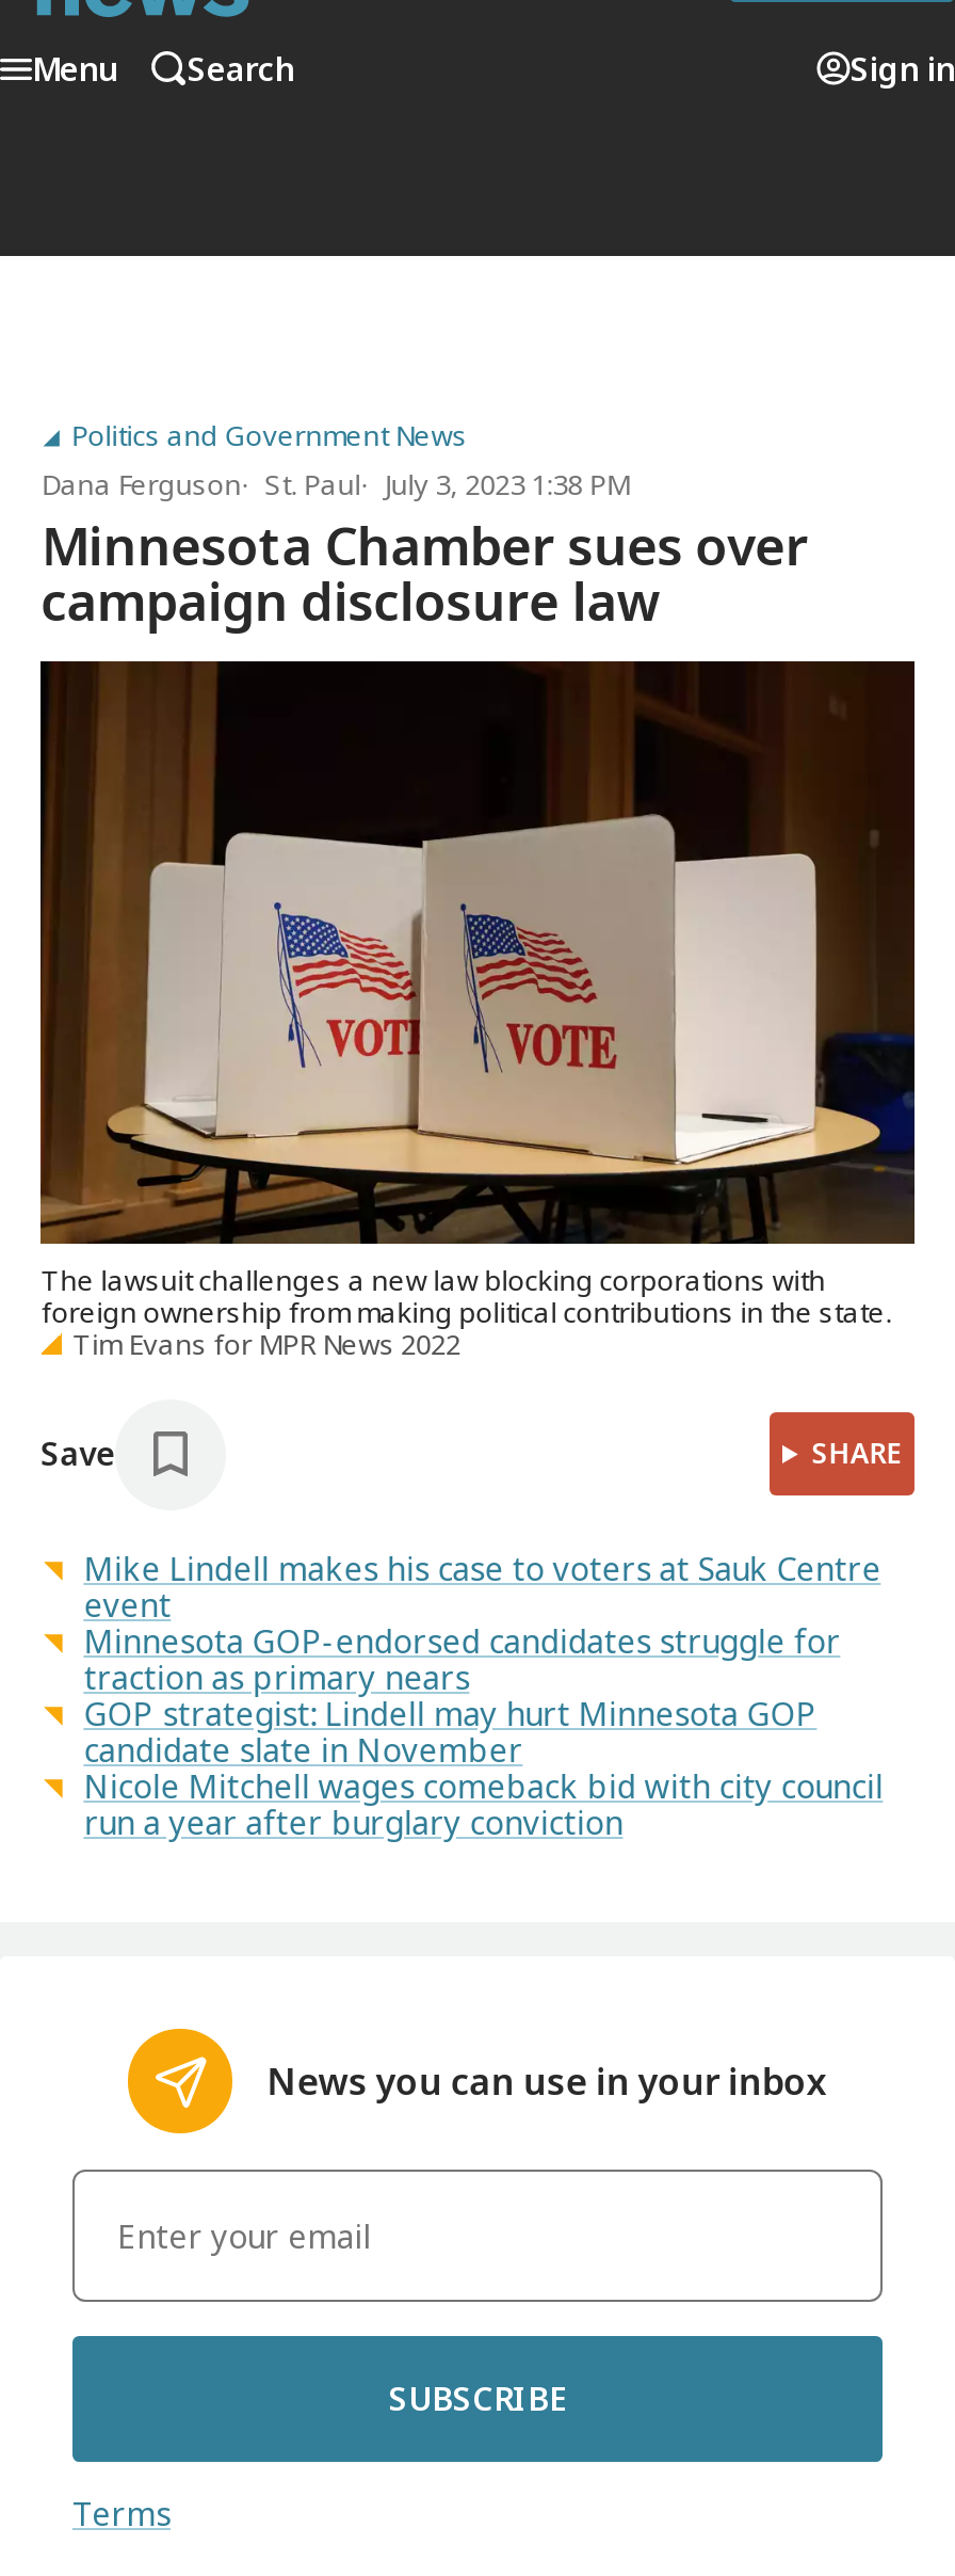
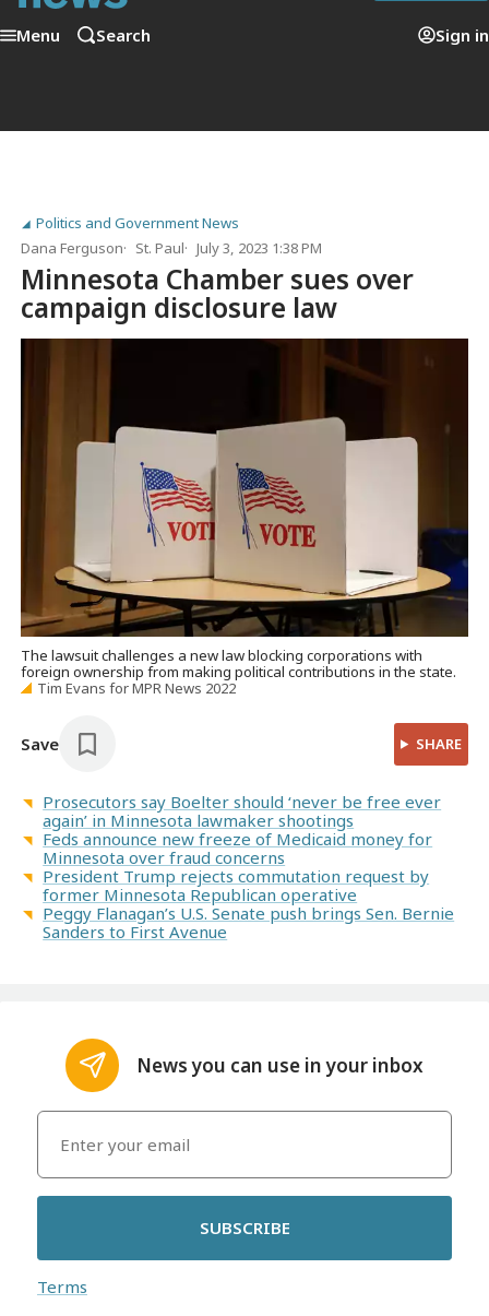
[84,1546,883,1842] Mike Lindell makes his case to voters at Sauk Centre | event | Minnesota GOP-endorsed candidates struggle for | traction as primary nears | GOP strategist: Lindell may hurt Minnesota GOP | candidate slate in November | Nicole Mitchell wages comeback bid with city council | run a year after burglary conviction -> [43,791,454,943] Prosecutors say Boelter should ‘never be free ever | again’ in Minnesota lawmaker shootings | Feds announce new freeze of Medicaid money for | Minnesota over fraud concerns | President Trump rejects commutation request by | former Minnesota Republican operative | Peggy Flanagan’s U.S. Senate push brings Sen. Bernie | Sanders to First Avenue

